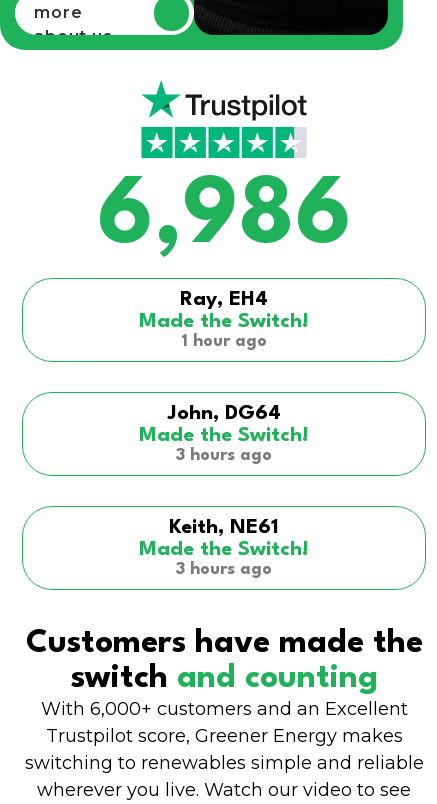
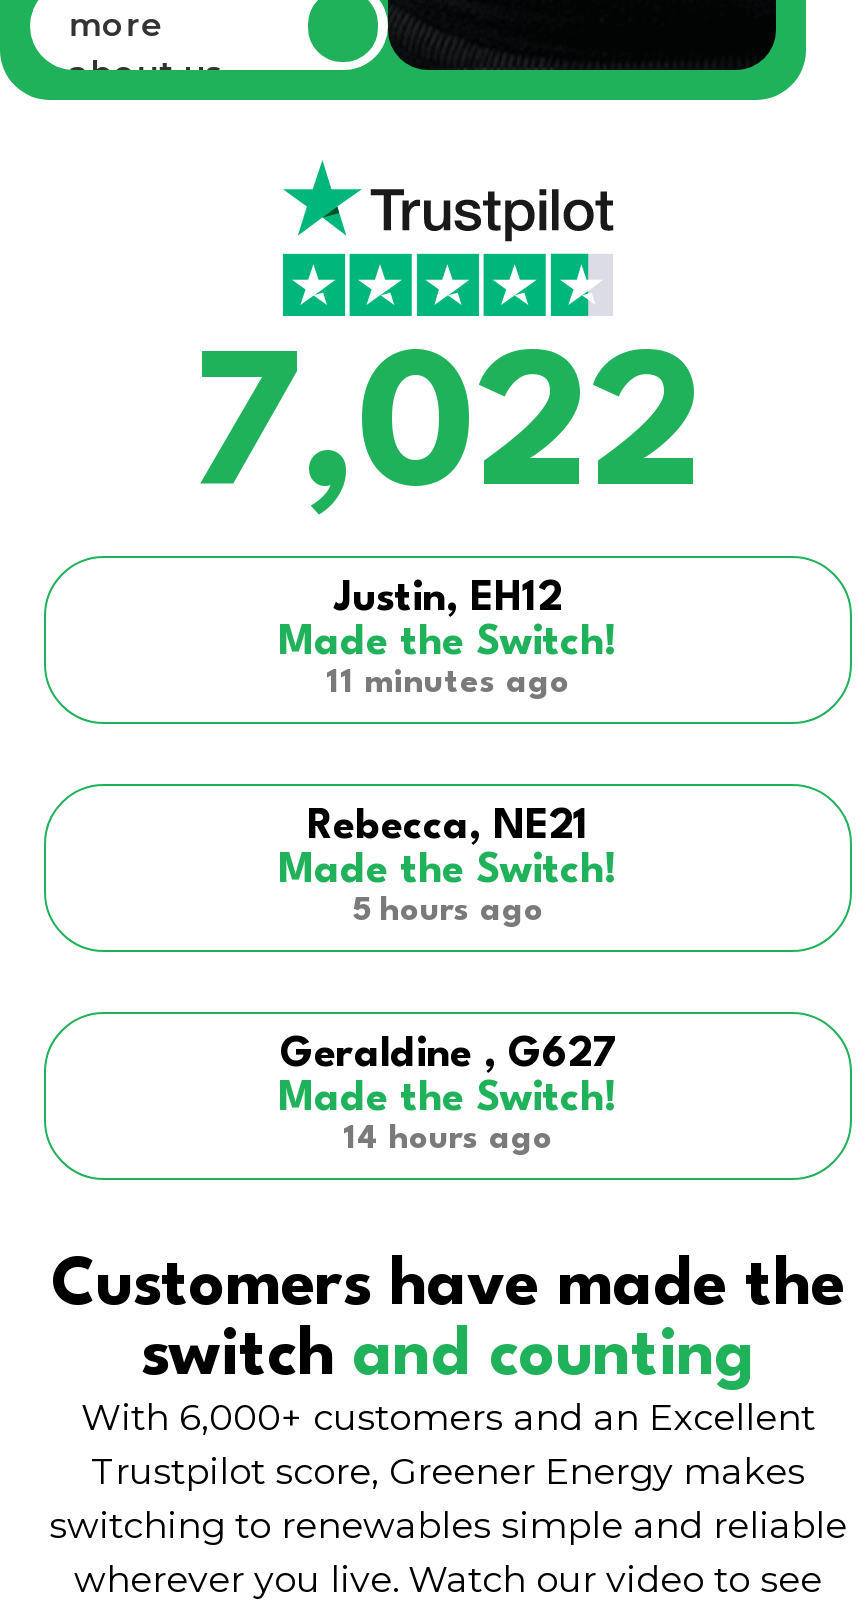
[96,172,351,310] 6,986 | Ray, EH4 -> [192,345,704,621] 7,022 | Justin, EH12
[181,333,267,350] 1 hour ago -> [326,667,570,701] 11 minutes ago
[167,404,280,424] John, DG64 -> [307,809,589,849] Rebecca, NE21
[176,447,272,464] 3 hours ago -> [352,895,544,929] 5 hours ago
[169,518,279,538] Keith, NE61 -> [280,1037,616,1077] Geraldine , G627
[176,561,272,578] 3 hours ago -> [343,1123,553,1157] 14 hours ago

